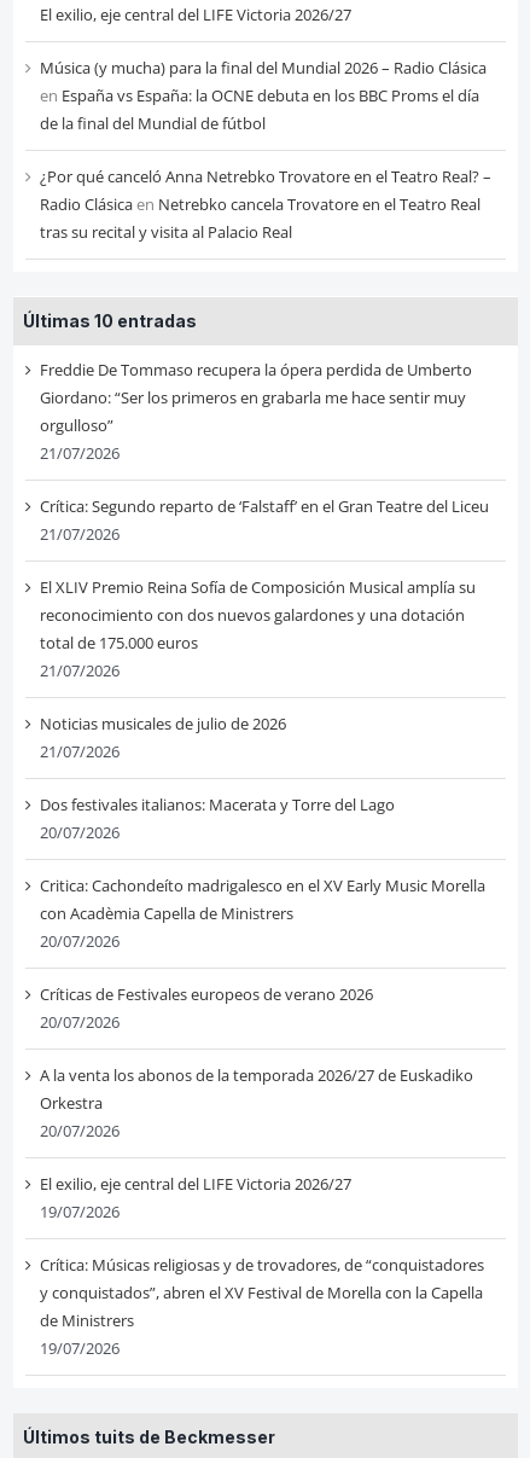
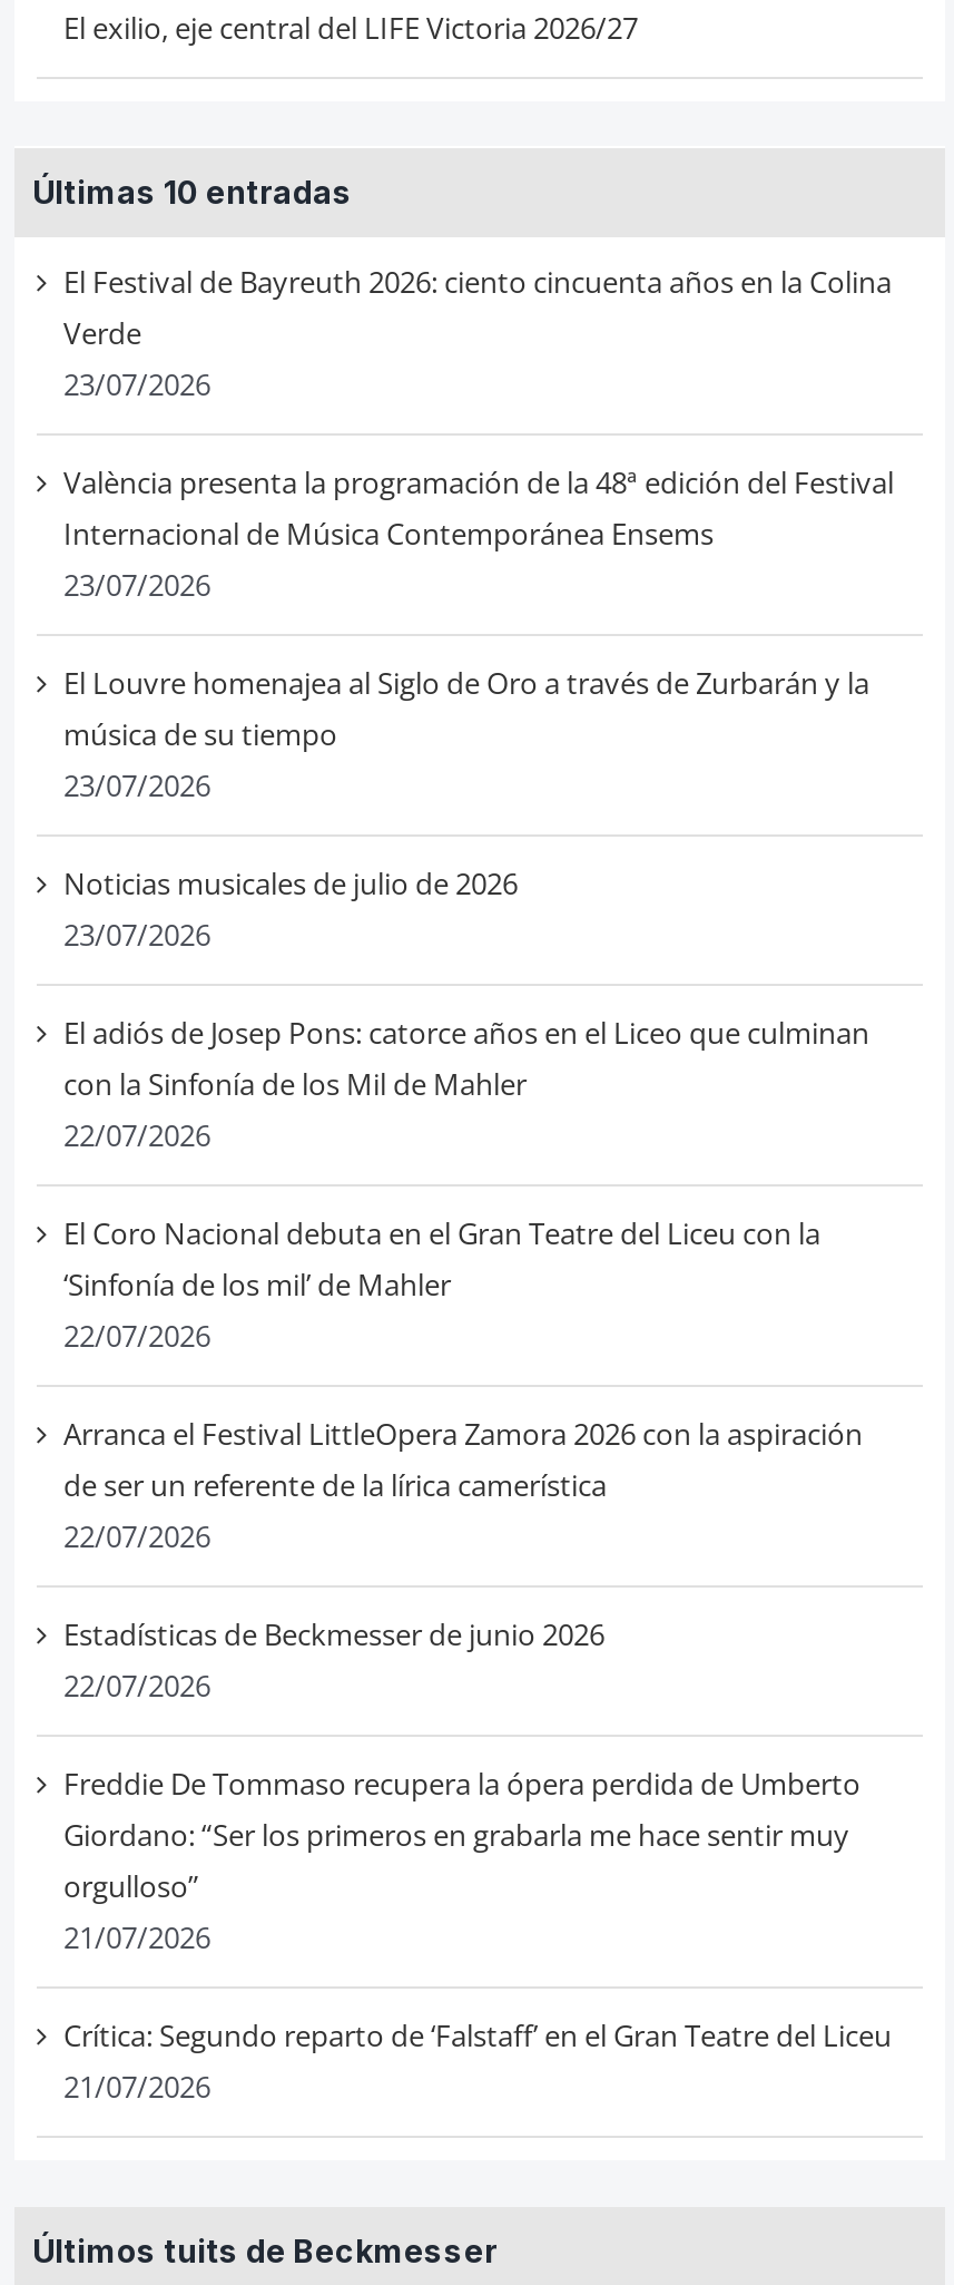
[40,57,491,243] Música (y mucha) para la final del Mundial 2026 – Radio Clásica | en España vs España: la OCNE debuta en los BBC Proms el día | de la final del Mundial de fútbol | ¿Por qué canceló Anna Netrebko Trovatore en el Teatro Real? – | Radio Clásica en Netrebko cancela Trovatore en el Teatro Real | tras su recital y visita al Palacio Real -> none
none -> [63,262,894,1705] El Festival de Bayreuth 2026: ciento cincuenta años en la Colina | Verde | 23/07/2026 | València presenta la programación de la 48ª edición del Festival | Internacional de Música Contemporánea Ensems | 23/07/2026 | El Louvre homenajea al Siglo de Oro a través de Zurbarán y la | música de su tiempo | 23/07/2026 | 23/07/2026 | El adiós de Josep Pons: catorce años en el Liceo que culminan | con la Sinfonía de los Mil de Mahler | 22/07/2026 | El Coro Nacional debuta en el Gran Teatre del Liceu con la | ‘Sinfonía de los mil’ de Mahler | 22/07/2026 | Arranca el Festival LittleOpera Zamora 2026 con la aspiración | de ser un referente de la lírica camerística | 22/07/2026 | Estadísticas de Beckmesser de junio 2026 | 22/07/2026
moved [40,359,489,545] -> [63,1763,892,2107]: Freddie De Tommaso recupera la ópera perdida de Umberto | Giordano: “Ser los primeros en grabarla me hace sentir muy | orgulloso” | 21/07/2026 | Crítica: Segundo reparto de ‘Falstaff’ en el Gran Teatre del Liceu | 21/07/2026
[40,577,485,1359] El XLIV Premio Reina Sofía de Composición Musical amplía su | reconocimiento con dos nuevos galardones y una dotación | total de 175.000 euros | 21/07/2026 | 21/07/2026 | Dos festivales italianos: Macerata y Torre del Lago | 20/07/2026 | Critica: Cachondeíto madrigalesco en el XV Early Music Morella | con Acadèmia Capella de Ministrers | 20/07/2026 | Críticas de Festivales europeos de verano 2026 | 20/07/2026 | A la venta los abonos de la temporada 2026/27 de Euskadiko | Orkestra | 20/07/2026 | El exilio, eje central del LIFE Victoria 2026/27 | 19/07/2026 | Crítica: Músicas religiosas y de trovadores, de “conquistadores | y conquistados”, abren el XV Festival de Morella con la Capella | de Ministrers | 19/07/2026 -> none
moved [40,713,286,735] -> [63,863,518,903]: Noticias musicales de julio de 2026

